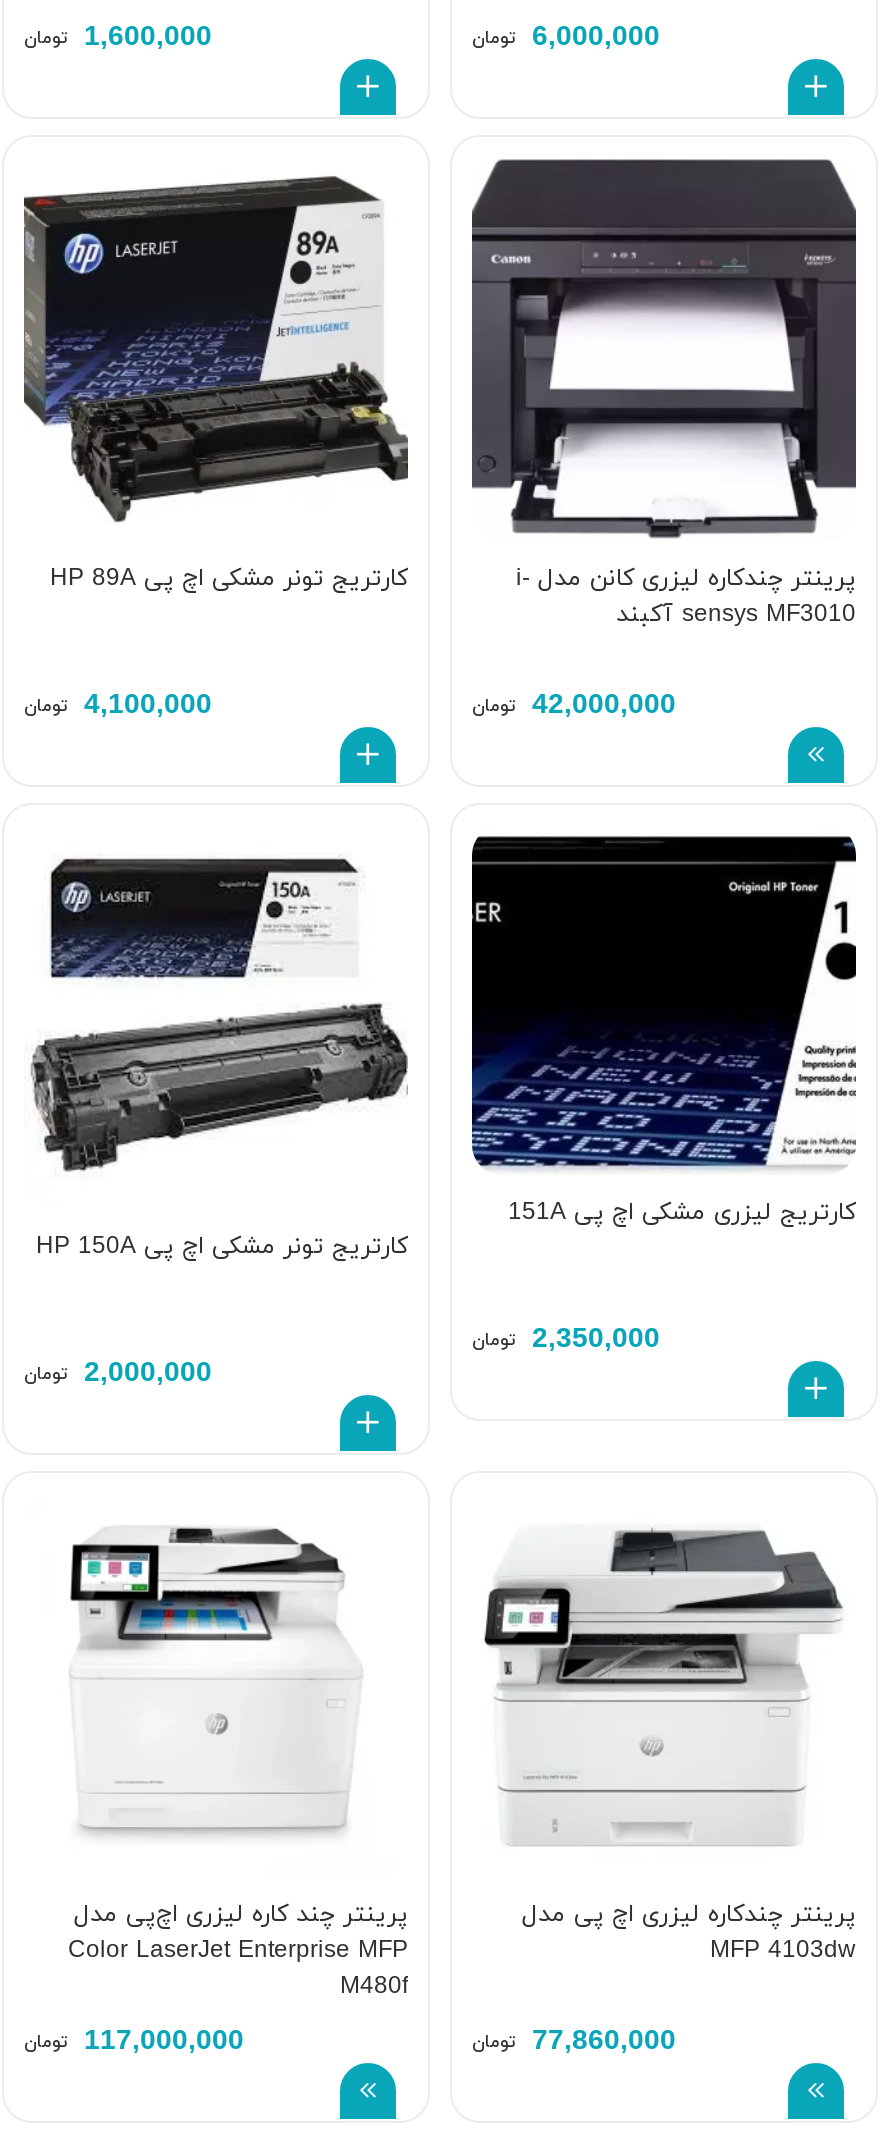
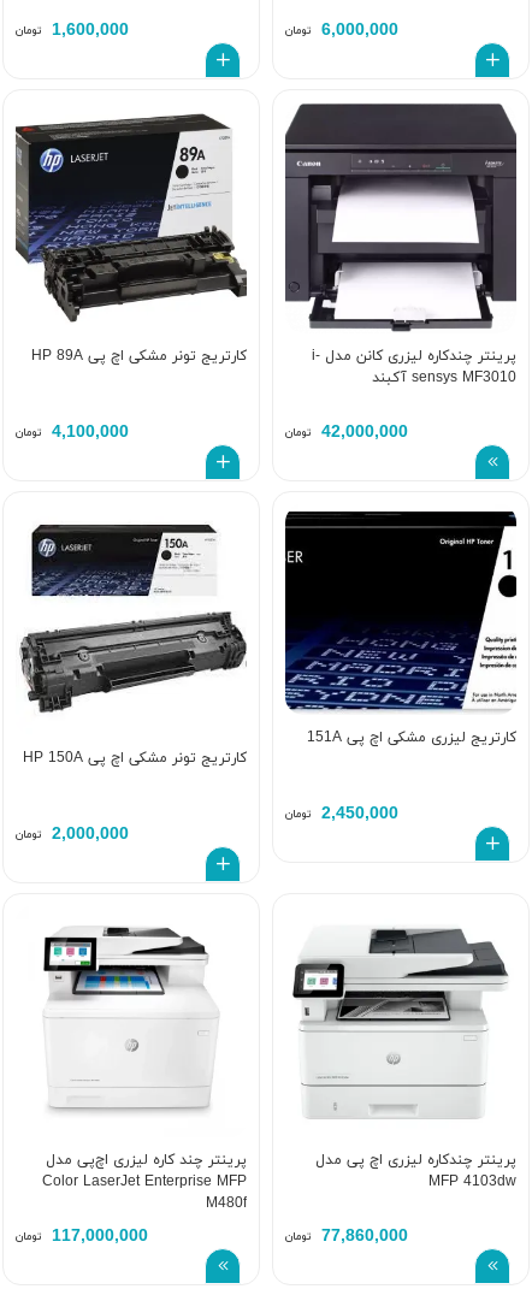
[472,1321,660,1359] 2,350,000 تومان -> [285,803,398,826] 2,450,000 تومان

